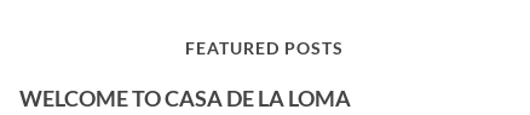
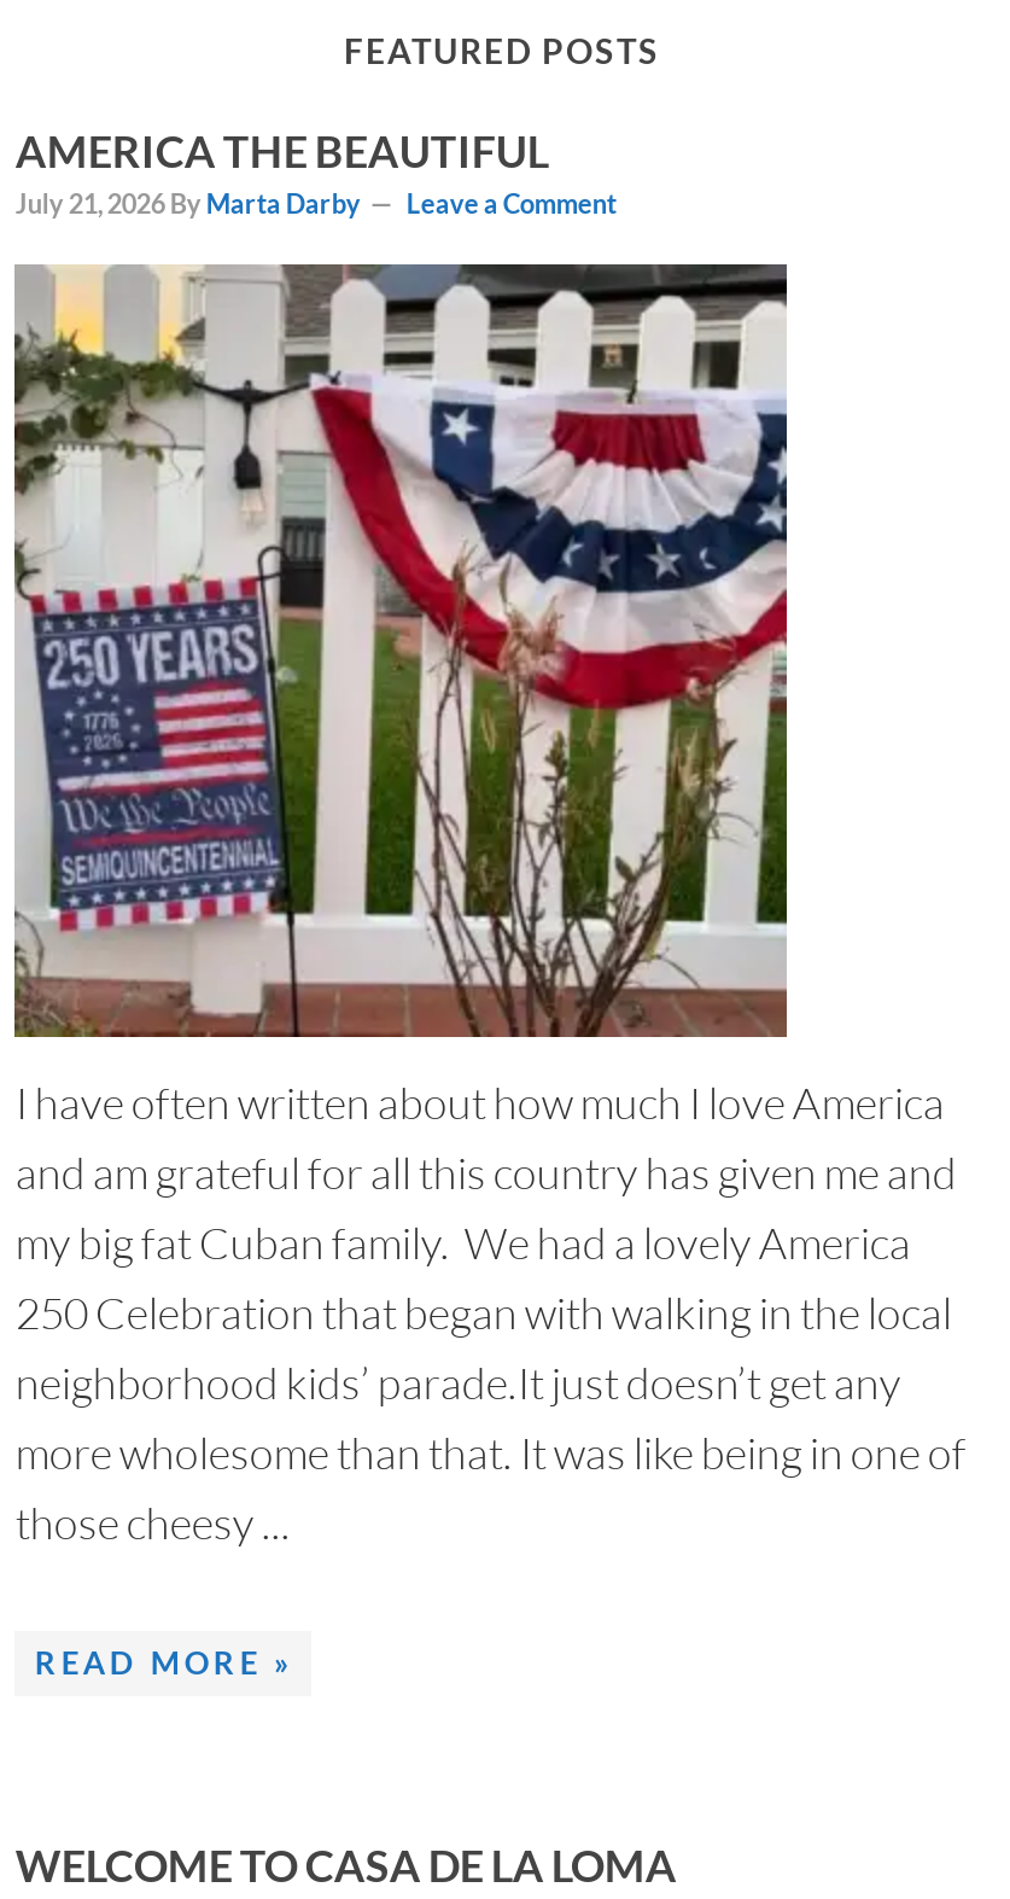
none -> [12,262,966,1681] [image] | I have often written about how much I love America | and am grateful for all this country has given me and | my big fat Cuban family. We had a lovely America | 250 Celebration that began with walking in the local | neighborhood kids’ parade.It just doesn’t get any | more wholesome than that. It was like being in one of | those cheesy ... | READ MORE »
none -> [15,124,616,218] AMERICA THE BEAUTIFUL | July 21, 2026 By Marta Darby | Leave a Comment

